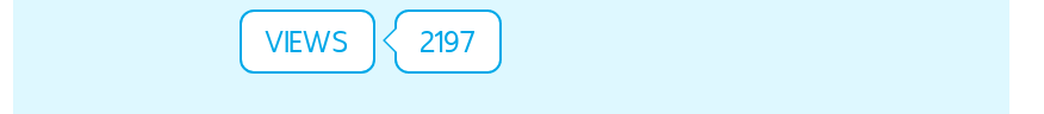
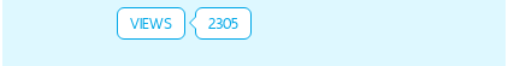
[265,13,475,65] VIEWS 2197 -> [130,9,238,35] VIEWS 2305

